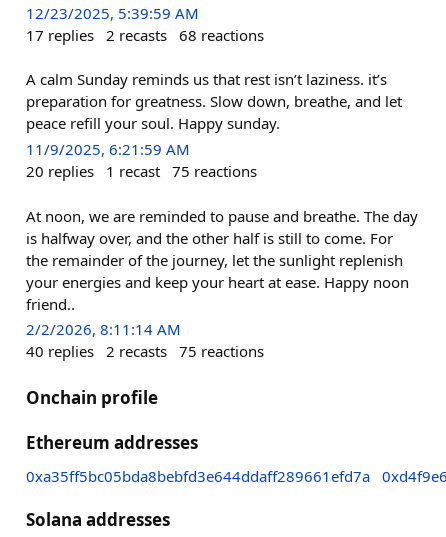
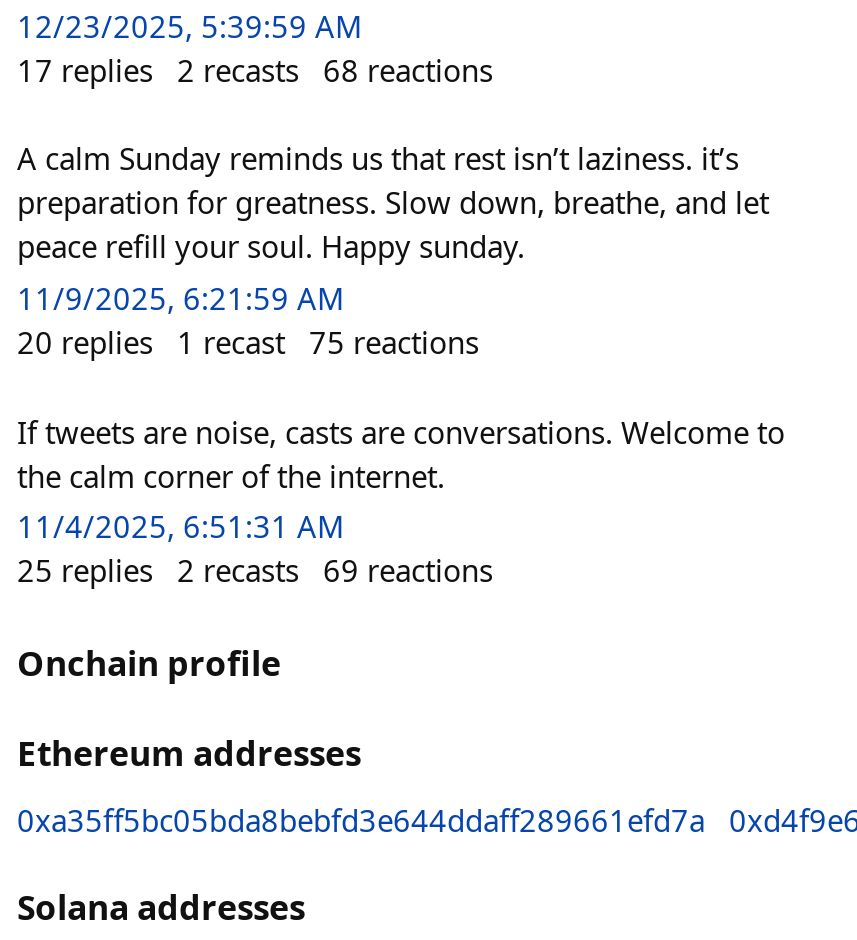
[26,205,418,361] At noon, we are reminded to pause and breathe. The day | is halfway over, and the other half is still to come. For | the remainder of the journey, let the sunlight replenish | your energies and keep your heart at ease. Happy noon | friend.. | 2/2/2026, 8:11:14 AM | 40 replies 2 recasts 75 reactions -> [17,411,785,590] If tweets are noise, casts are conversations. Welcome to | the calm corner of the internet. | 11/4/2025, 6:51:31 AM | 25 replies 2 recasts 69 reactions

